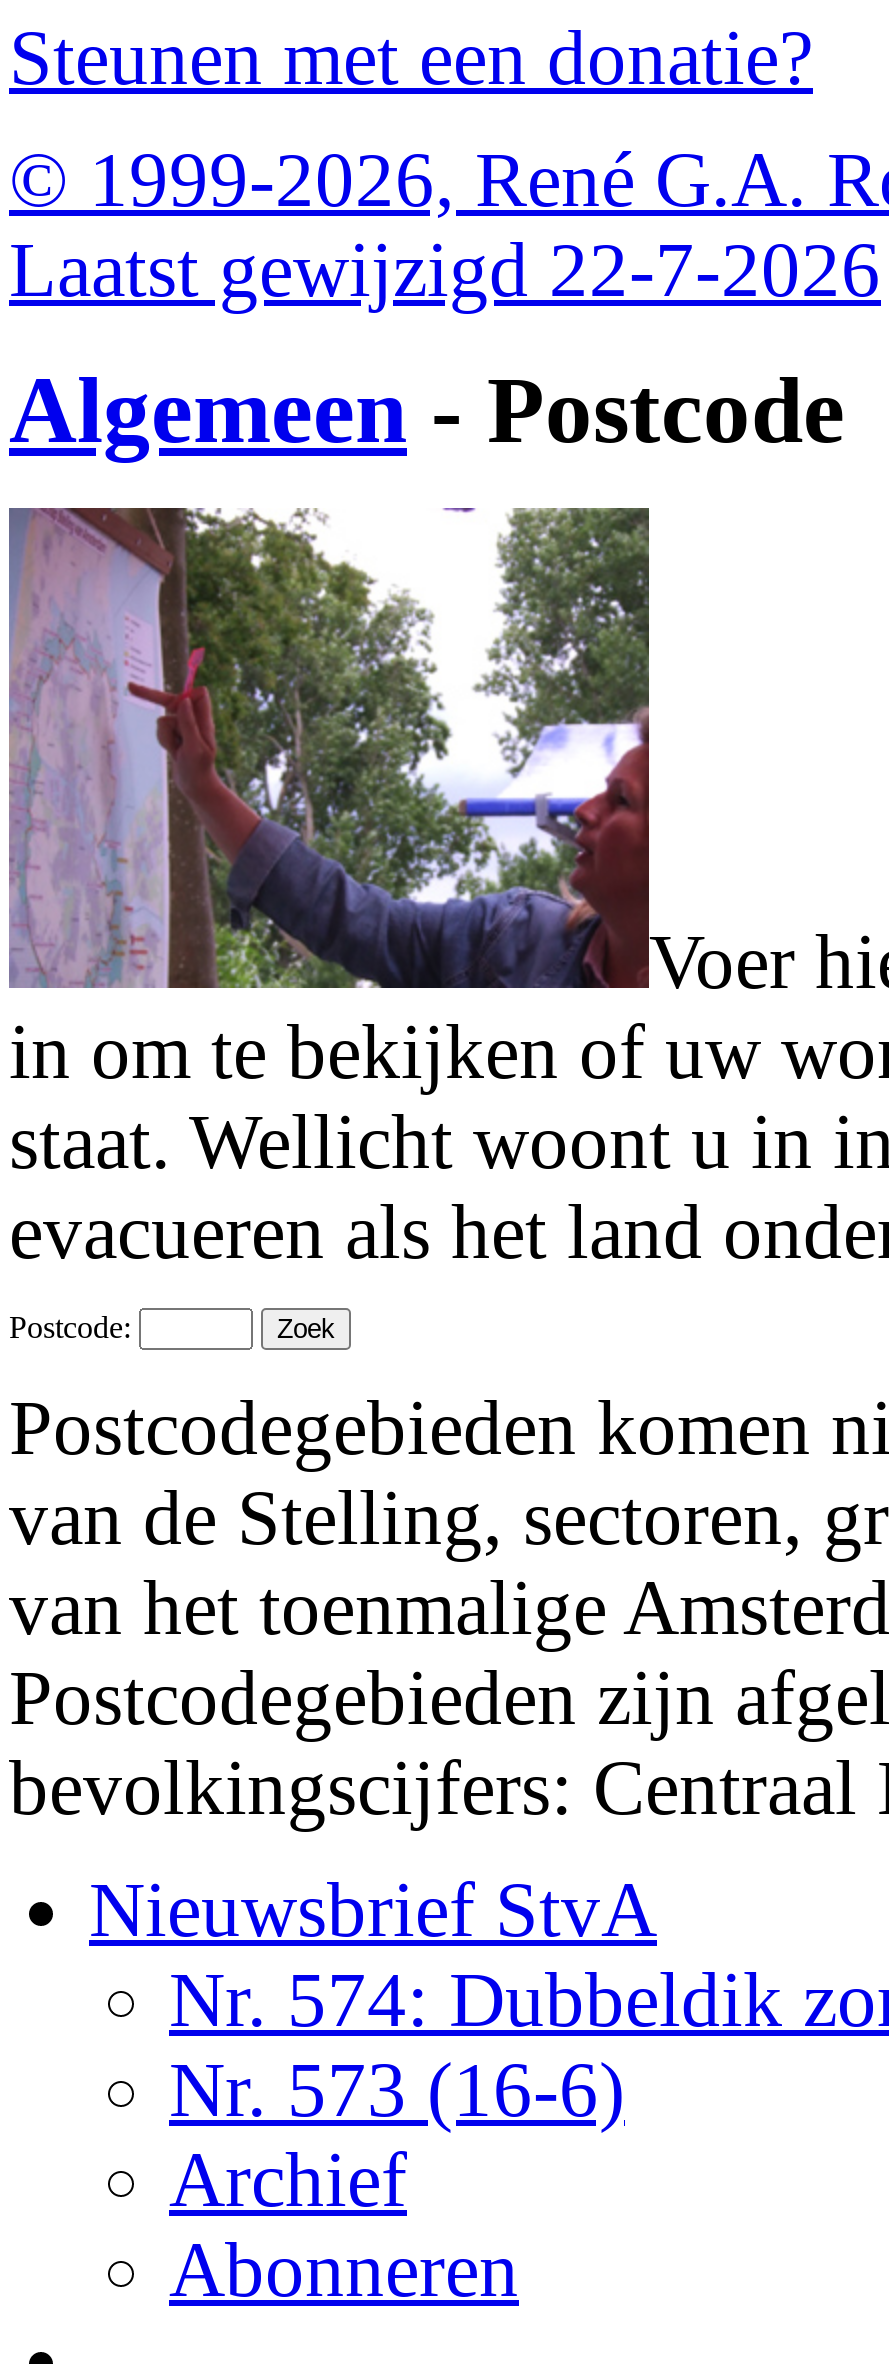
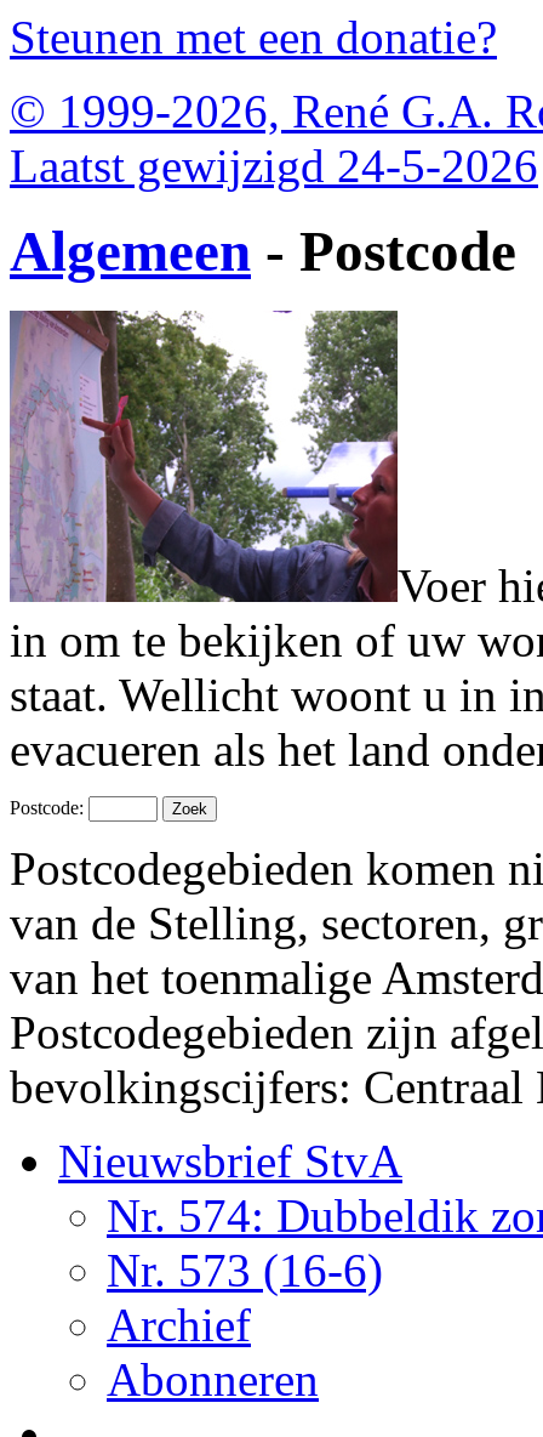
[9,226,881,312] Laatst gewijzigd 22-7-2026 -> [10,140,538,192] Laatst gewijzigd 24-5-2026

